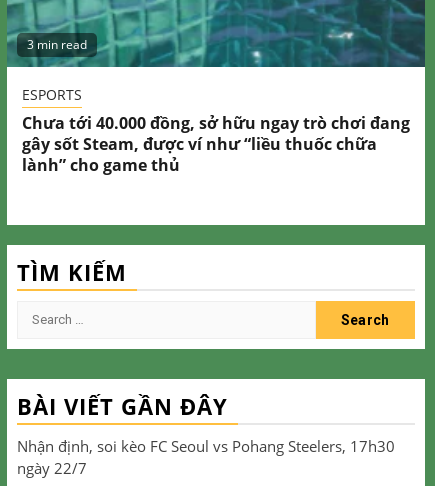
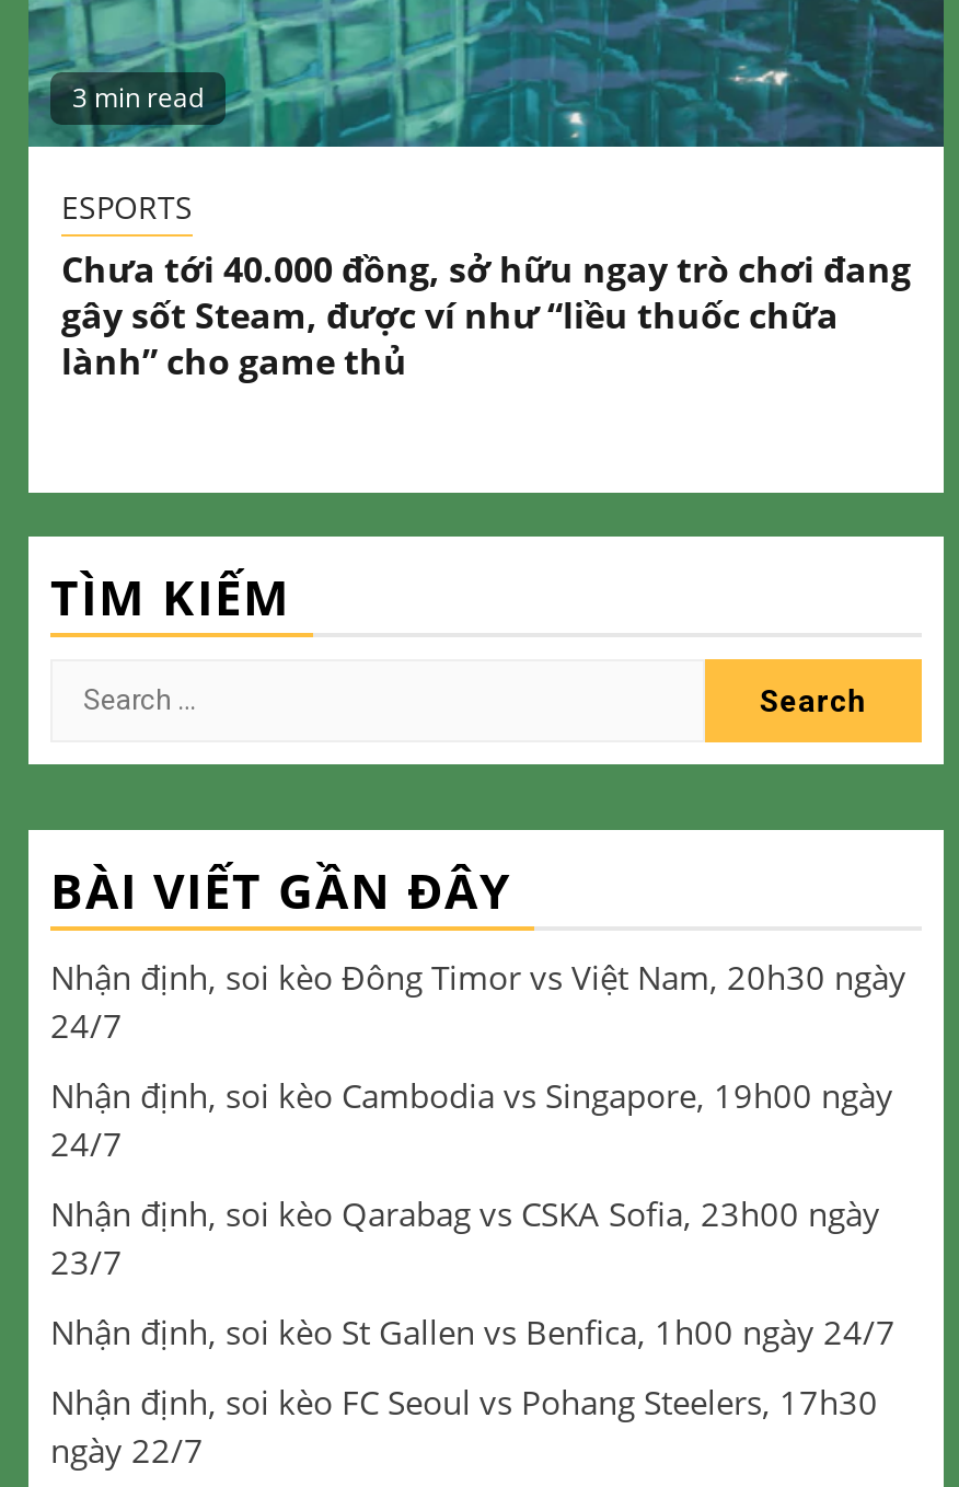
none -> [50,955,906,1353] Nhận định, soi kèo Đông Timor vs Việt Nam, 20h30 ngày | 24/7 | Nhận định, soi kèo Cambodia vs Singapore, 19h00 ngày | 24/7 | Nhận định, soi kèo Qarabag vs CSKA Sofia, 23h00 ngày | 23/7 | Nhận định, soi kèo St Gallen vs Benfica, 1h00 ngày 24/7

